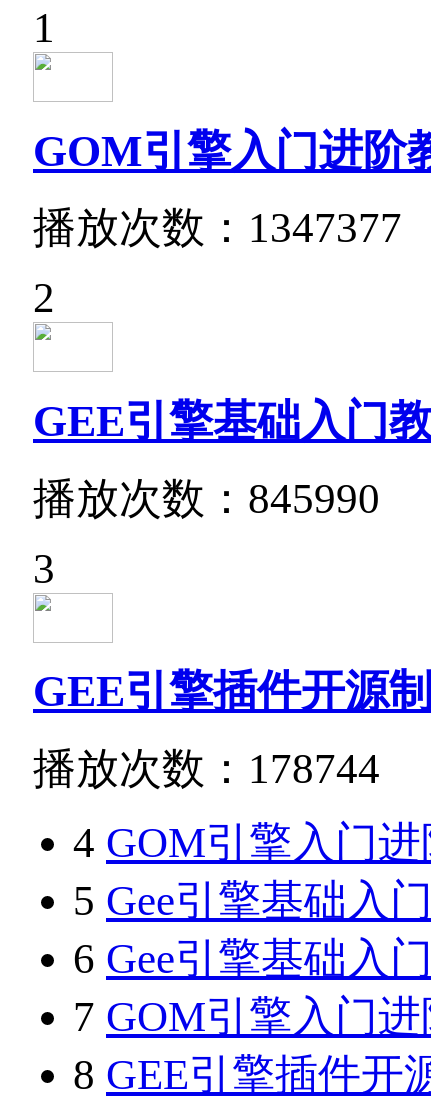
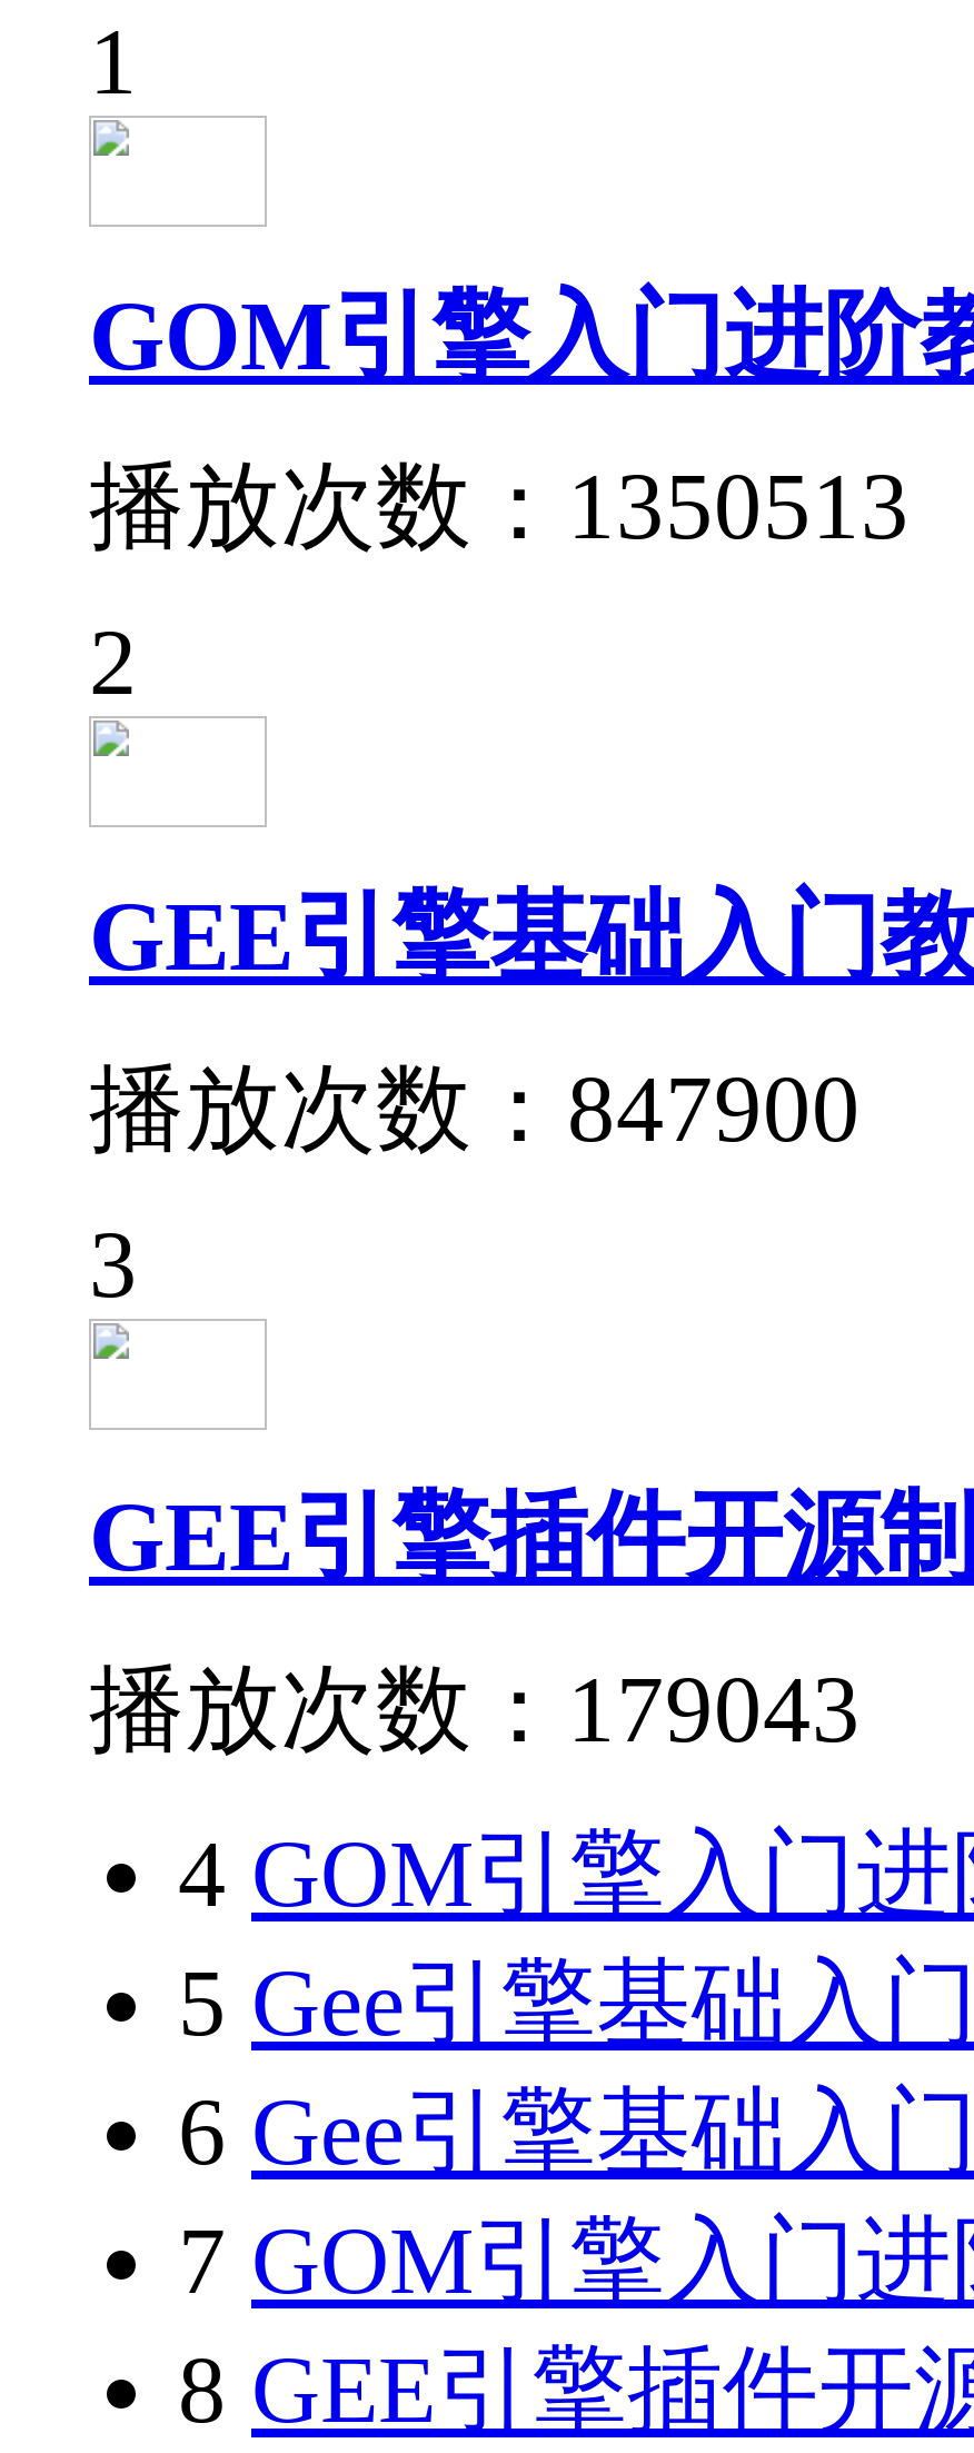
[33,204,402,251] 播放次数：1347377 -> [89,454,910,559] 播放次数：1350513
[33,475,380,522] 播放次数：845990 -> [89,1056,861,1160] 播放次数：847900
[33,745,380,792] 播放次数：178744 -> [89,1657,861,1762] 播放次数：179043

